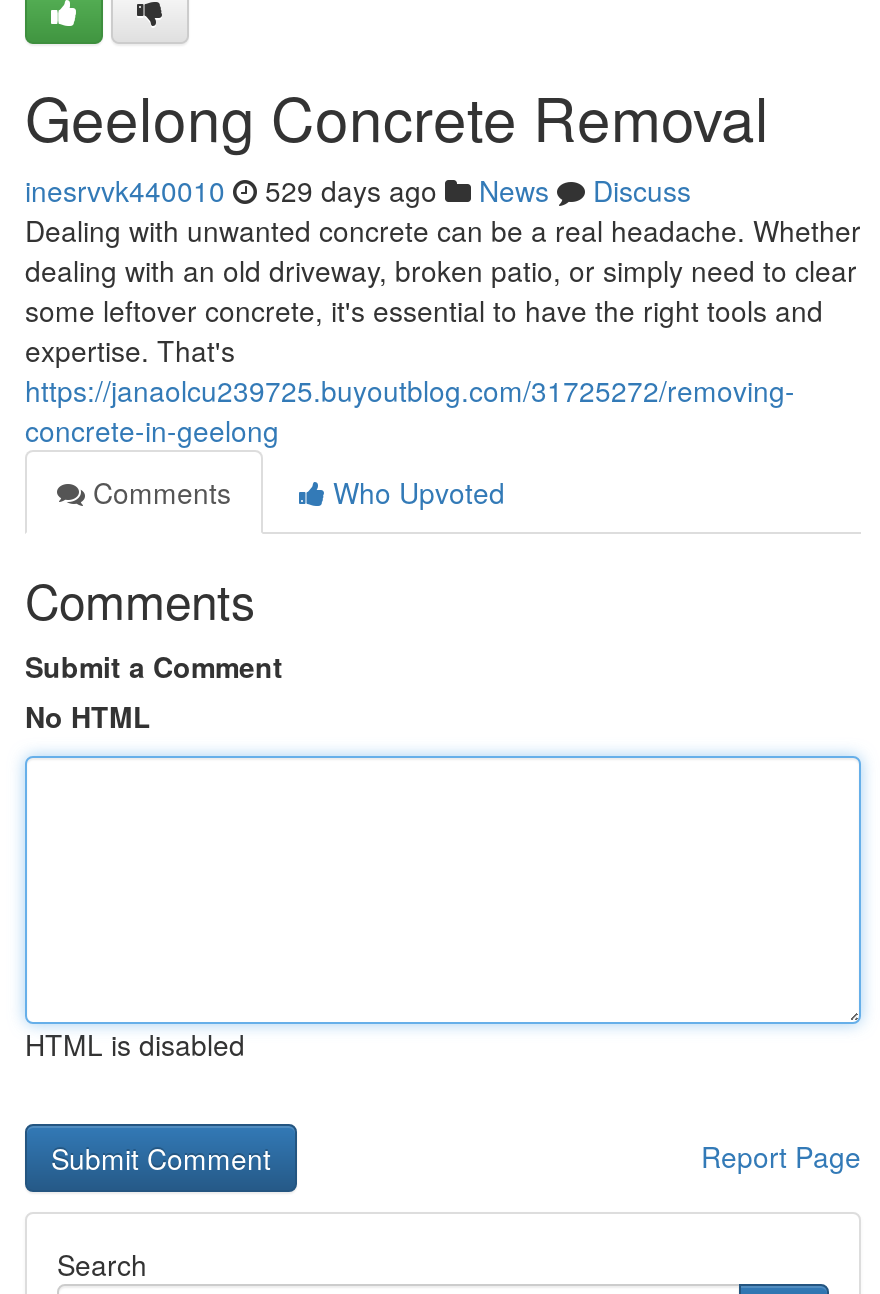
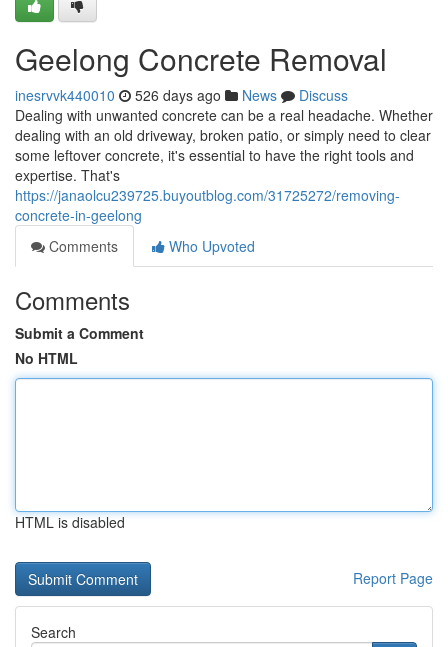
[25,170,691,210] inesrvvk440010 529 days ago News Discuss -> [15,85,348,105] inesrvvk440010 526 days ago News Discuss

